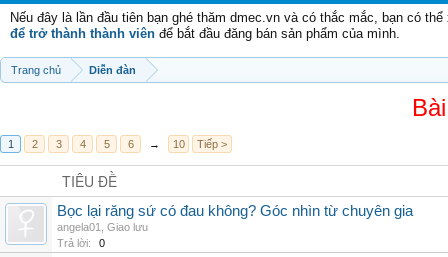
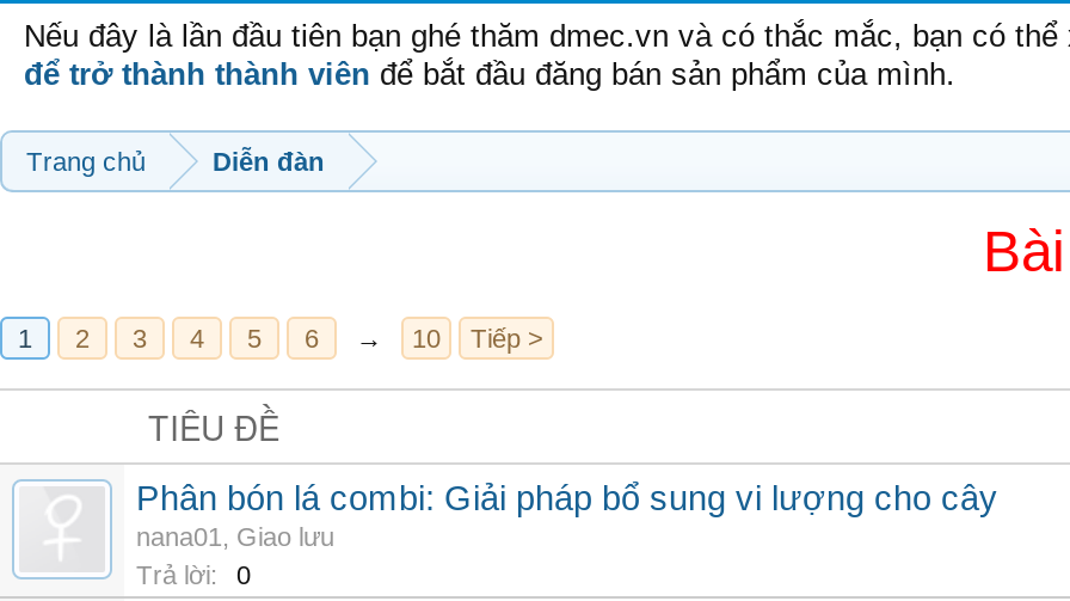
[57,203,413,233] Bọc lại răng sứ có đau không? Góc nhìn từ chuyên gia | angela01, Giao lưu -> [136,479,998,551] Phân bón lá combi: Giải pháp bổ sung vi lượng cho cây | nana01, Giao lưu

